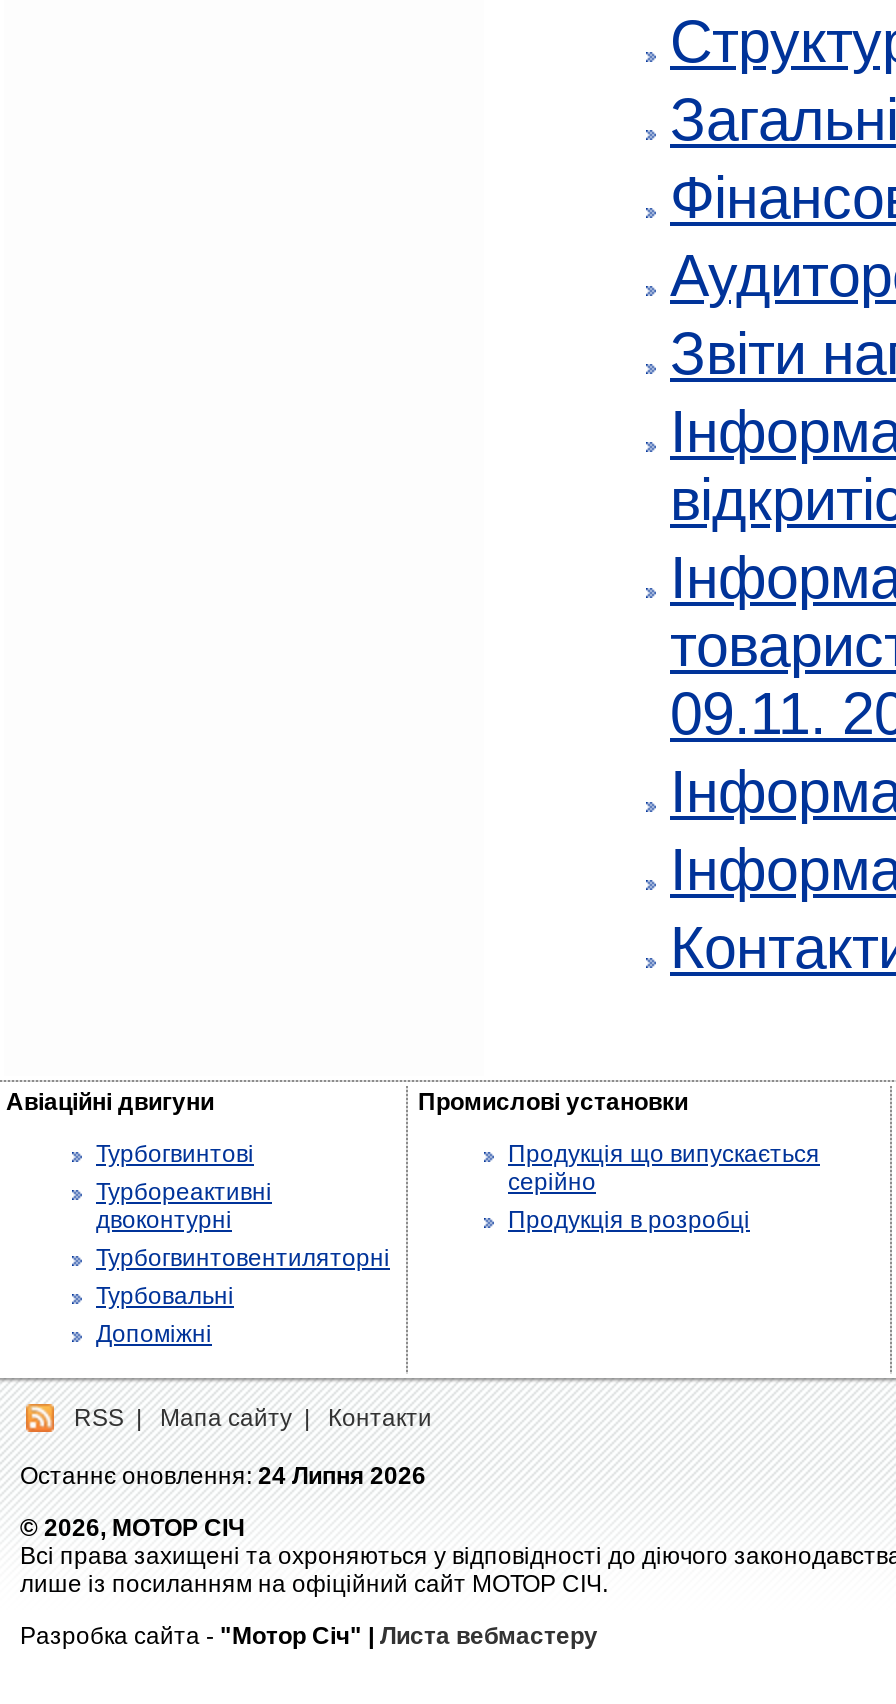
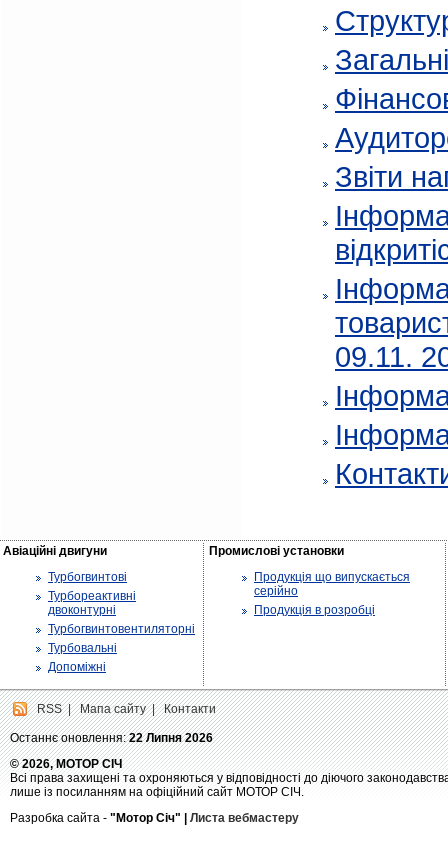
[20,1462,426,1490] Останнє оновлення: 24 Липня 2026 -> [10,731,213,745] Останнє оновлення: 22 Липня 2026

